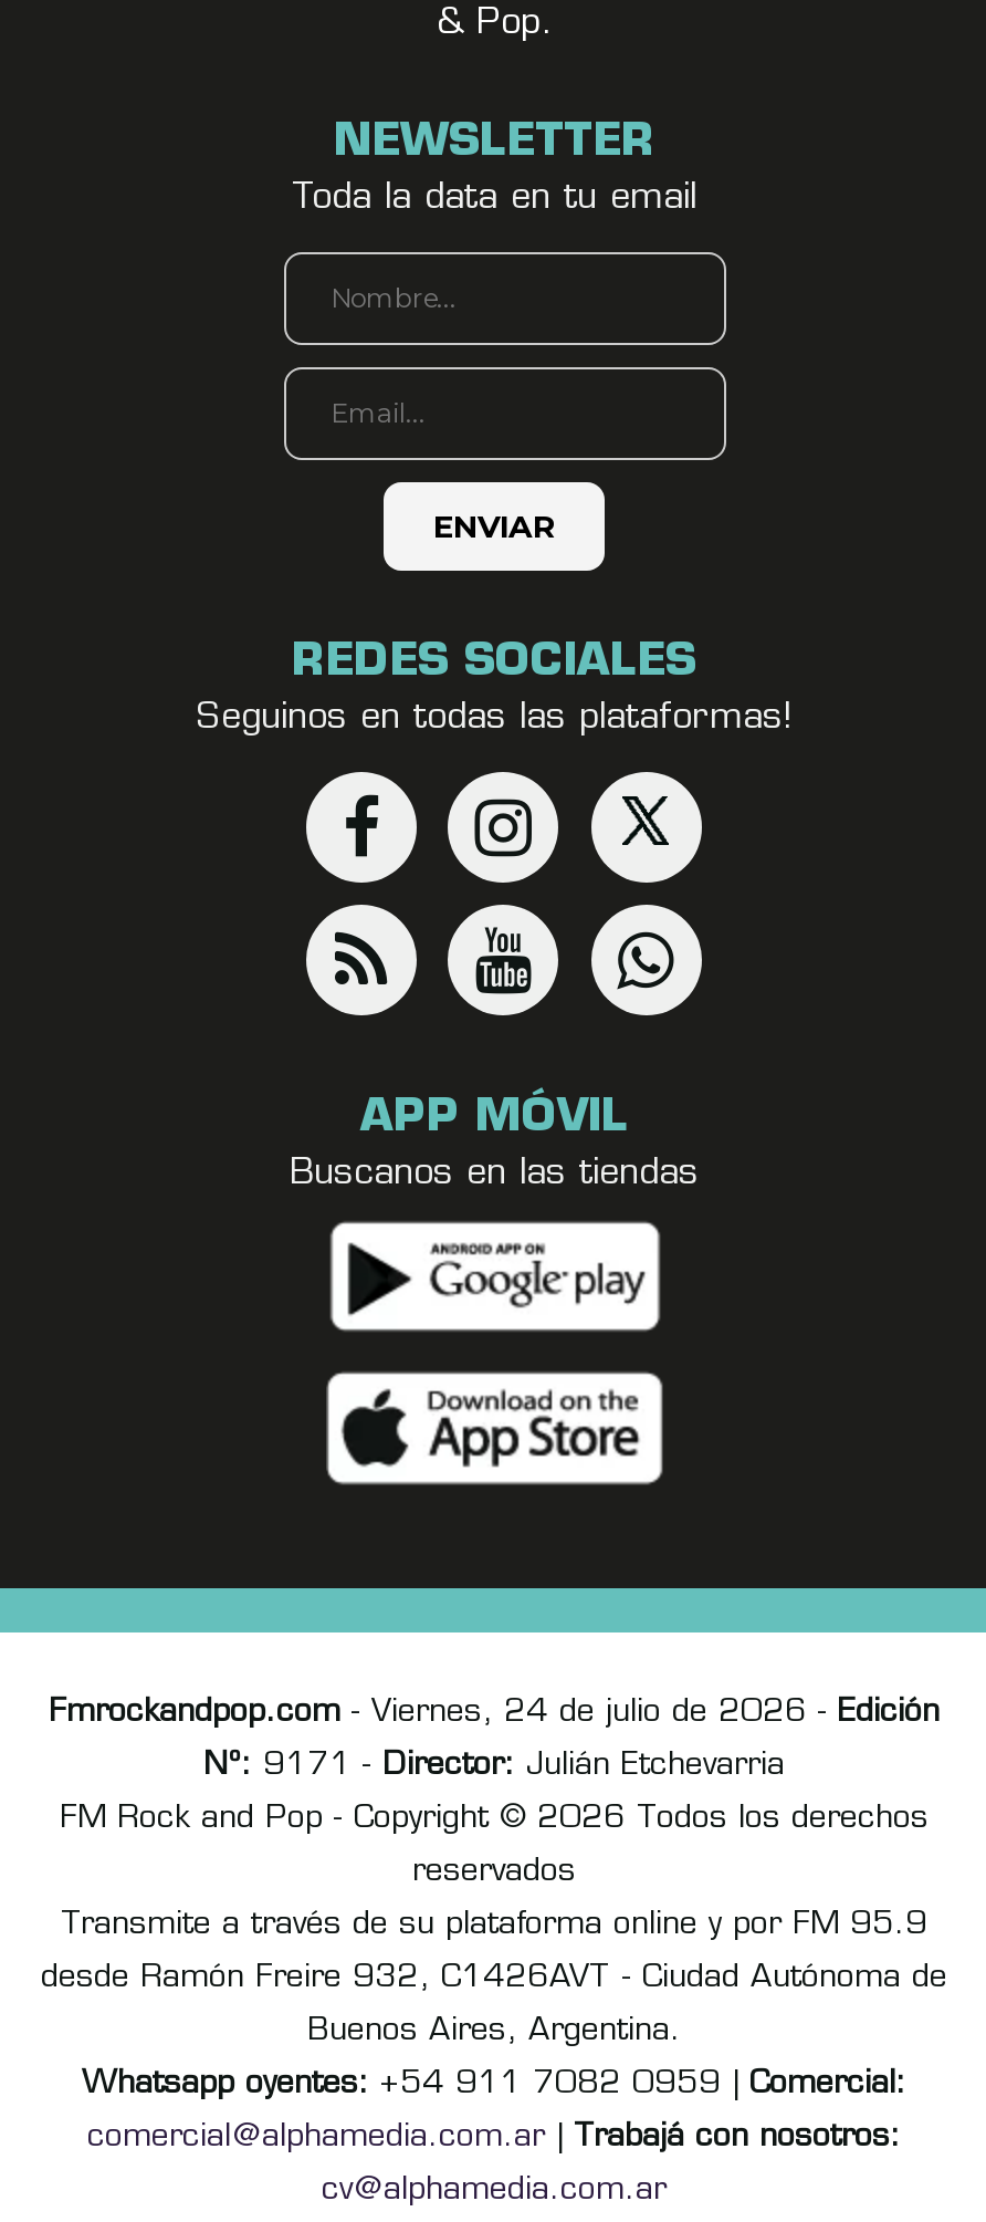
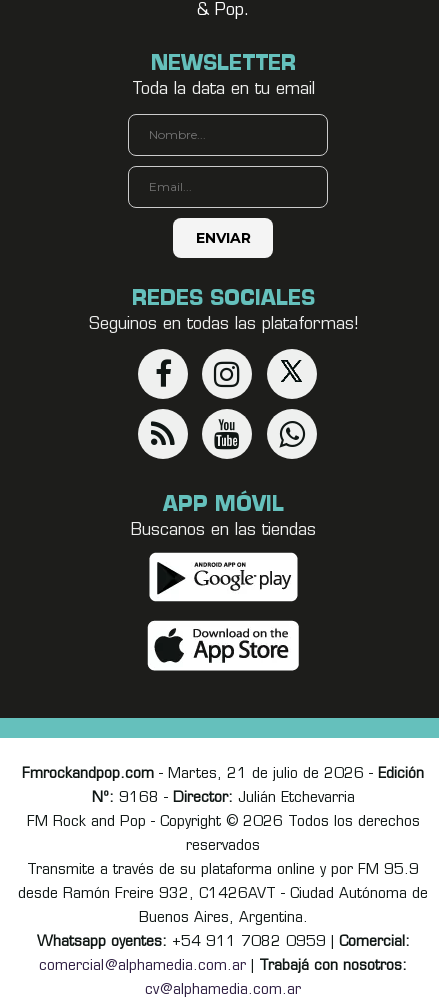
[49,1696,940,1729] Fmrockandpop.com - Viernes, 24 de julio de 2026 - Edición -> [22,767,424,782] Fmrockandpop.com - Martes, 21 de julio de 2026 - Edición
[203,1749,785,1782] Nº: 9171 - Director: Julián Etchevarria -> [91,791,354,806] Nº: 9168 - Director: Julián Etchevarria

